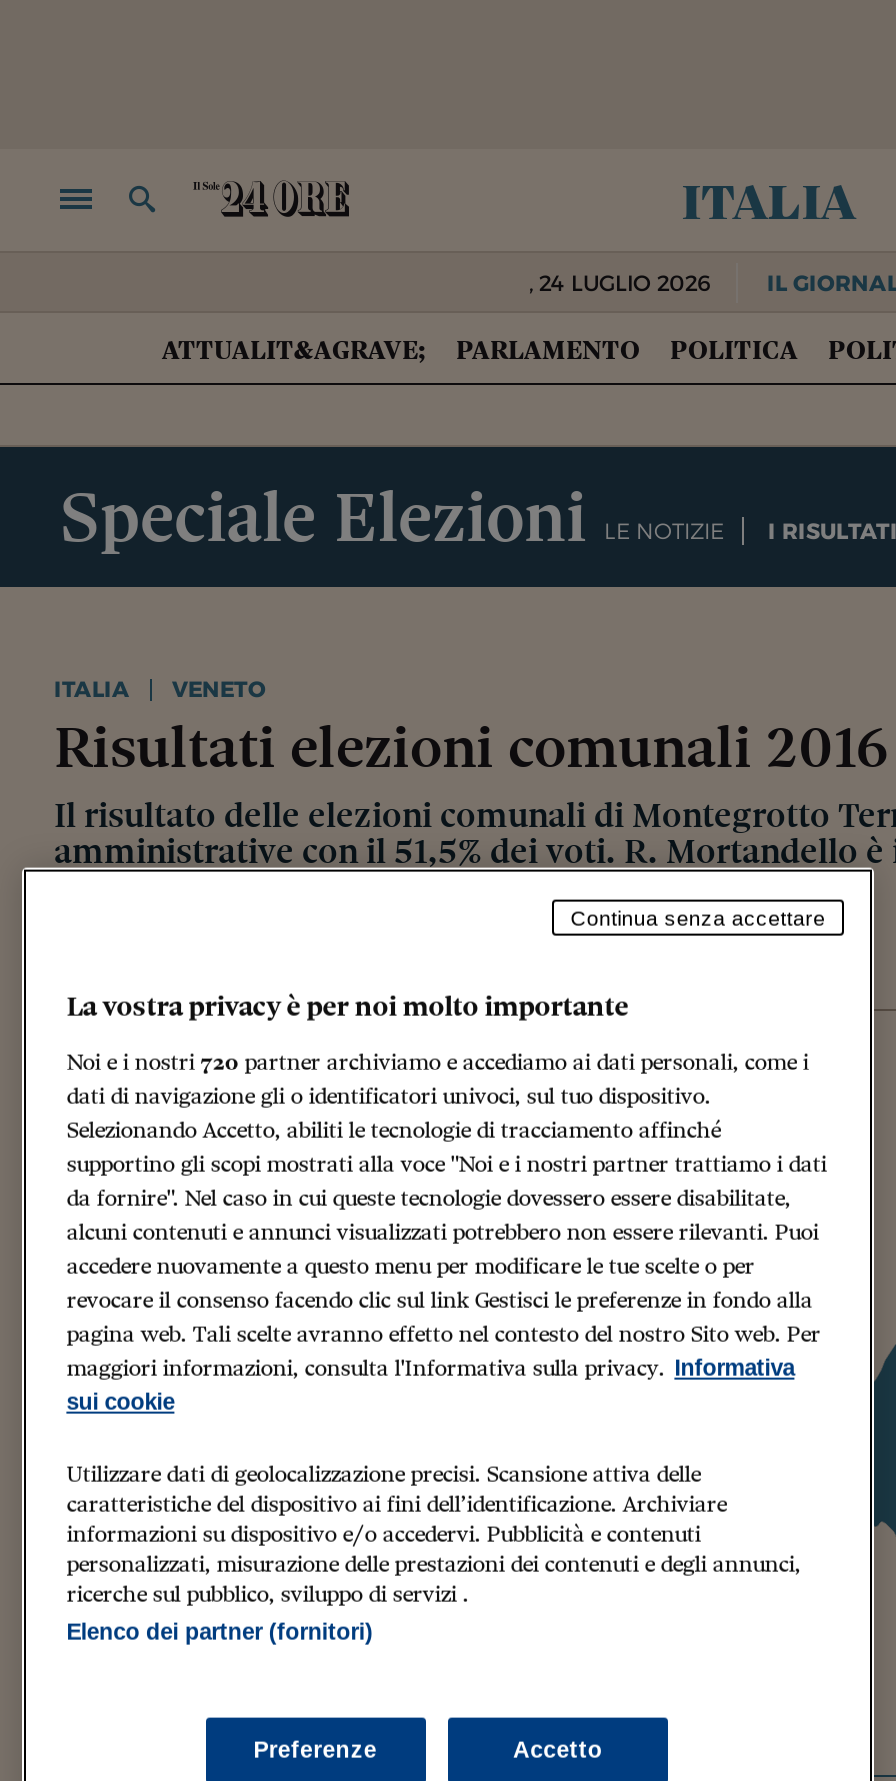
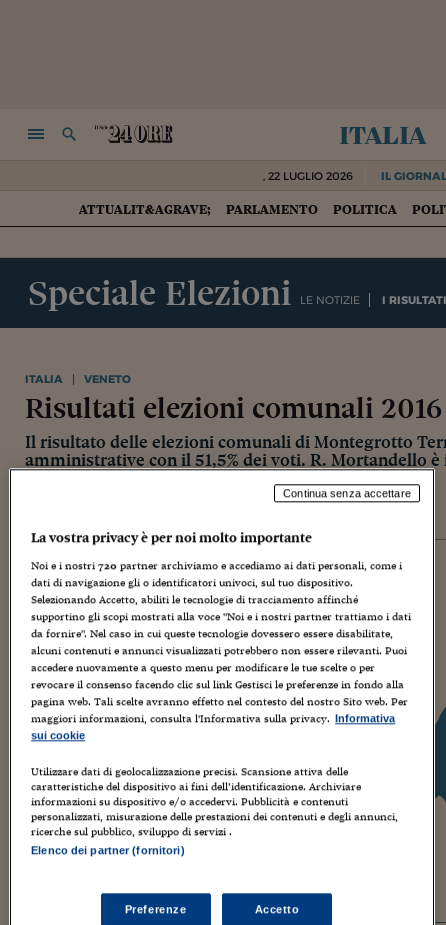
[529,269,711,297] , 24 LUGLIO 2026 -> [263,169,353,183] , 22 LUGLIO 2026

